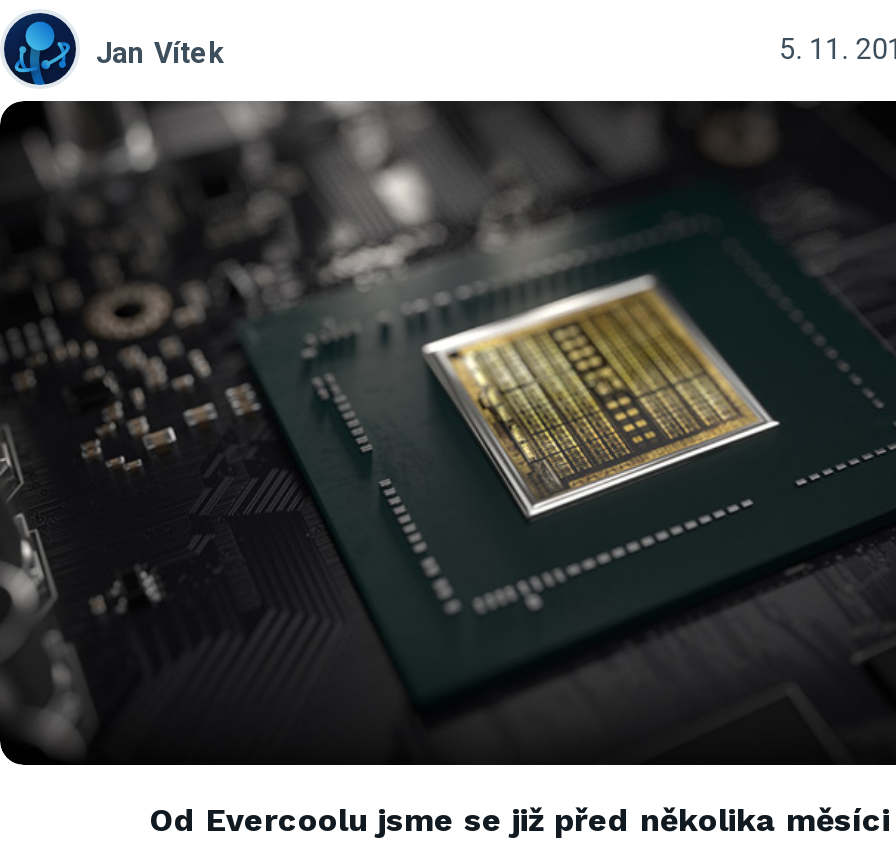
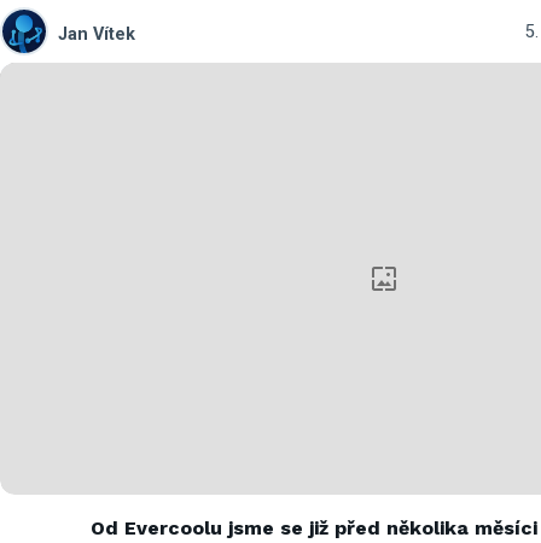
[6,99,890,765] [image] -> none

